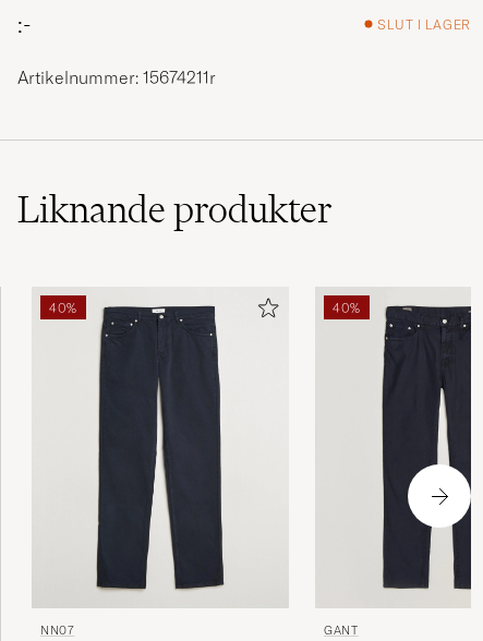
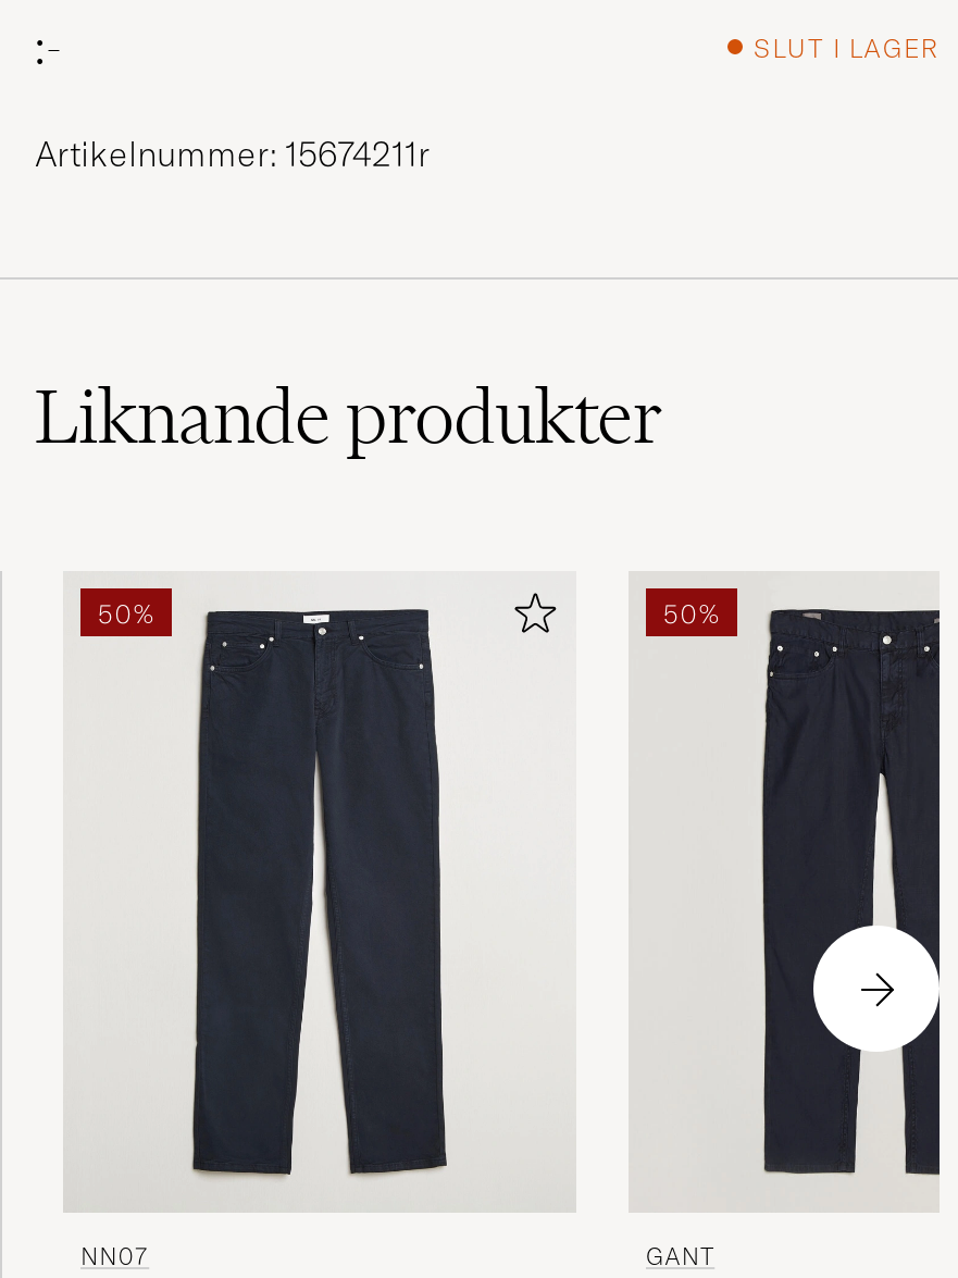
[49,300,78,316] 40% -> [98,597,155,629] 50%
[333,300,361,316] 40% -> [663,597,720,629] 50%

